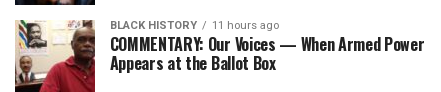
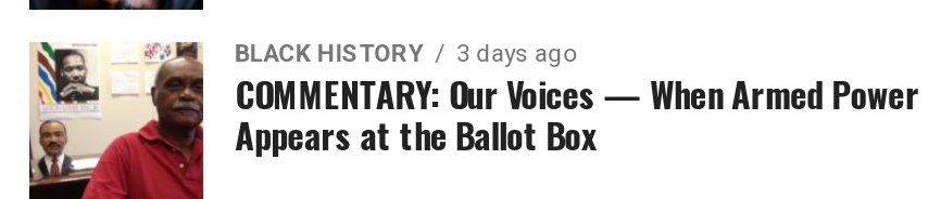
[110,19,279,32] BLACK HISTORY 11 hours ago -> [235,40,576,69] BLACK HISTORY 3 days ago

